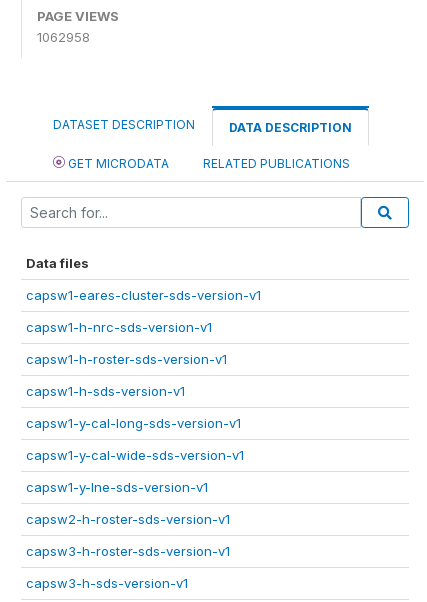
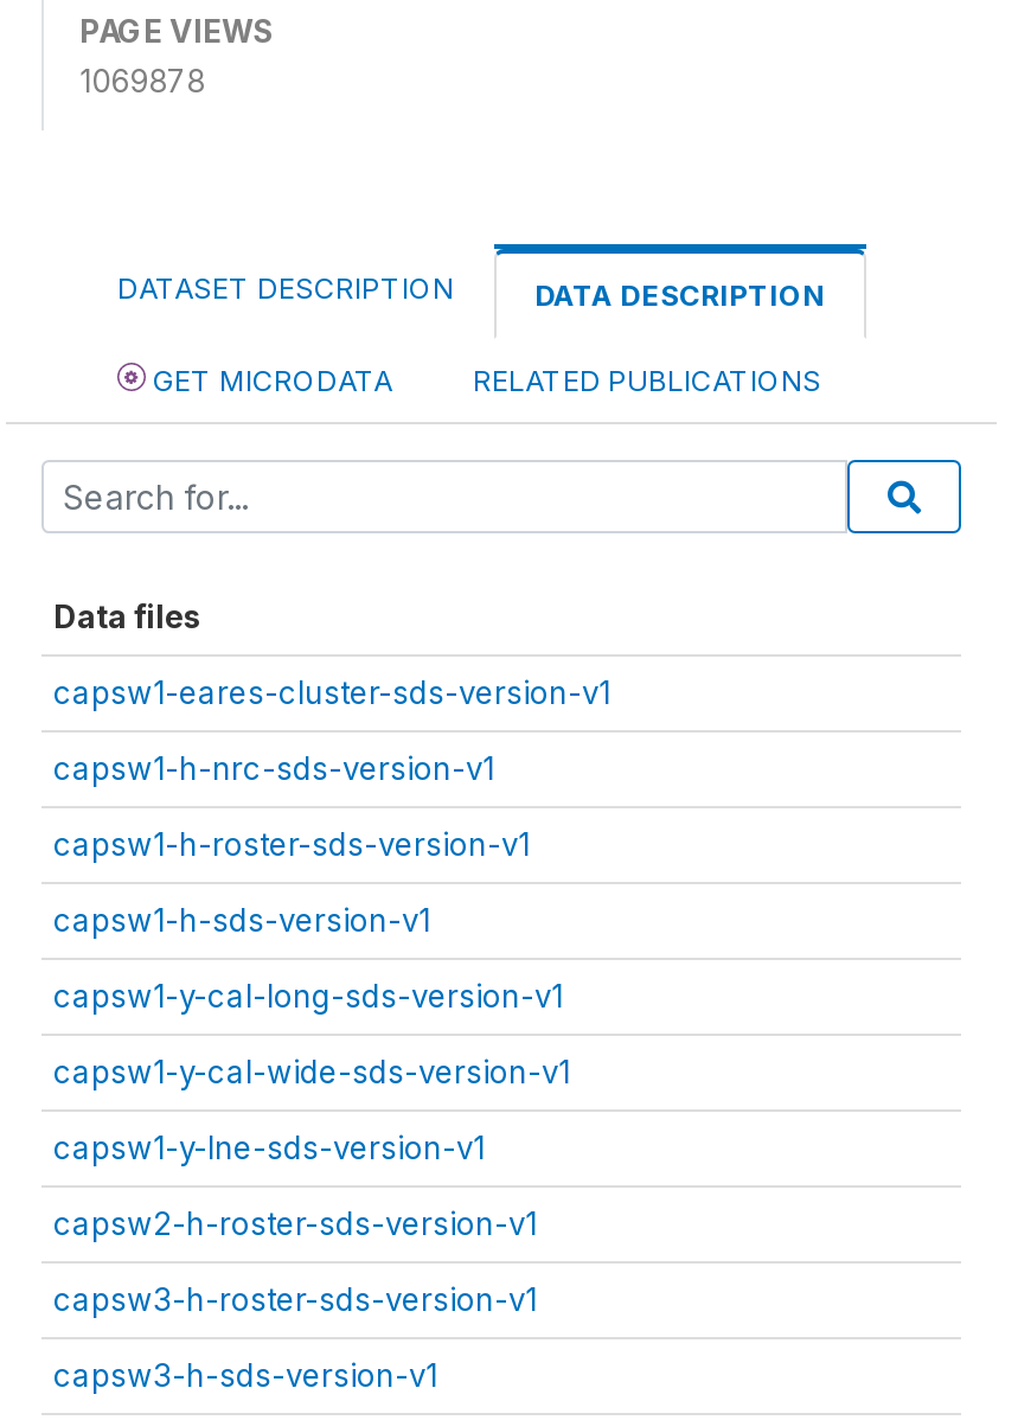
[37,29,90,45] 1062958 -> [79,62,205,100] 1069878

